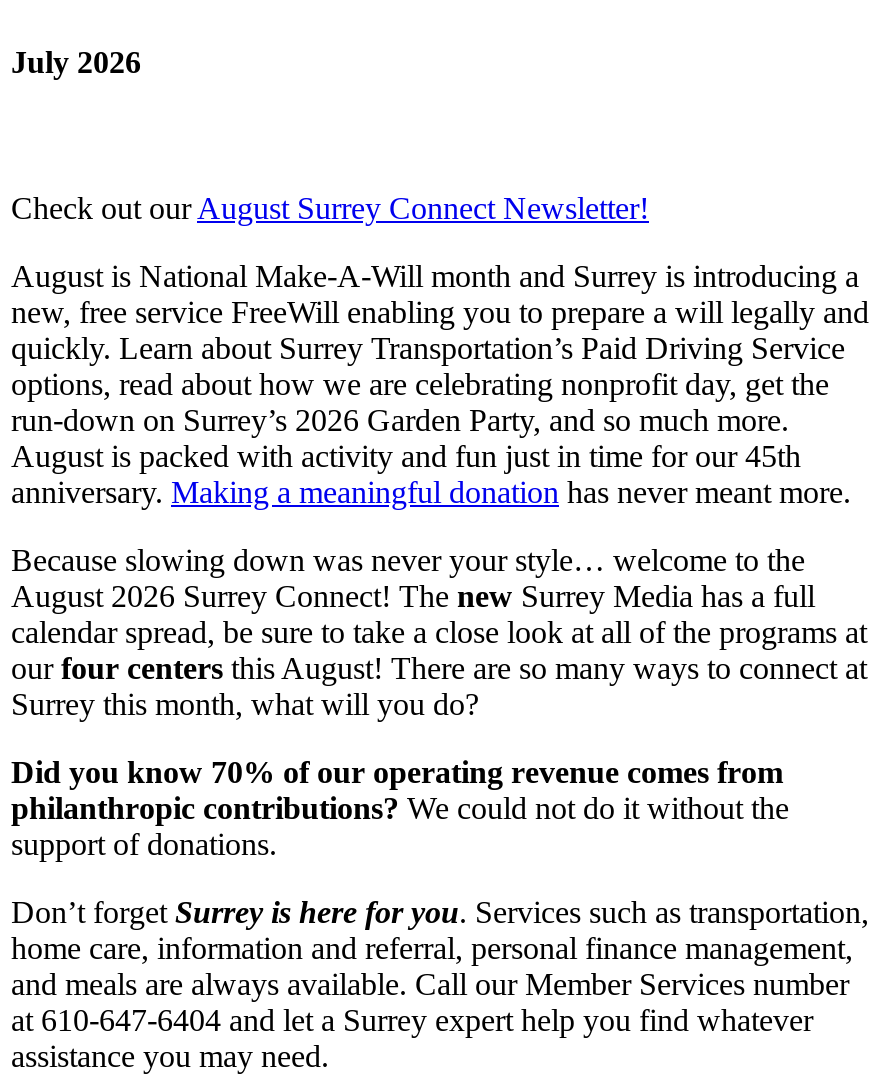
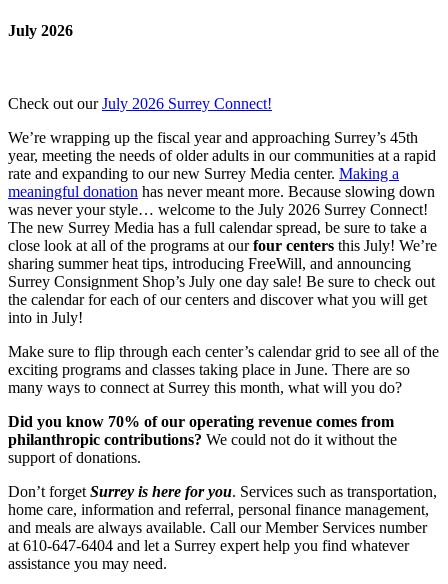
[11,191,649,225] Check out our August Surrey Connect Newsletter! -> [8,95,272,112] Check out our July 2026 Surrey Connect!
[11,259,869,509] August is National Make-A-Will month and Surrey is introducing a | new, free service FreeWill enabling you to prepare a will legally and | quickly. Learn about Surrey Transportation’s Paid Driving Service | options, read about how we are celebrating nonprofit day, get the | run-down on Surrey’s 2026 Garden Party, and so much more. | August is packed with activity and fun just in time for our 45th | anniversary. Making a meaningful donation has never meant more. -> [8,129,437,326] We’re wrapping up the fiscal year and approaching Surrey’s 45th | year, meeting the needs of older adults in our communities at a rapid | rate and expanding to our new Surrey Media center. Making a | meaningful donation has never meant more. Because slowing down | was never your style… welcome to the July 2026 Surrey Connect! | The new Surrey Media has a full calendar spread, be sure to take a | close look at all of the programs at our four centers this July! We’re | sharing summer heat tips, introducing FreeWill, and announcing | Surrey Consignment Shop’s July one day sale! Be sure to check out | the calendar for each of our centers and discover what you will get | into in July!
[11,543,867,721] Because slowing down was never your style… welcome to the | August 2026 Surrey Connect! Thenew Surrey Media has a full | calendar spread, be sure to take a close look at all of the programs at | our four centers this August! There are so many ways to connect at | Surrey this month, what will you do? -> [8,343,439,396] Make sure to flip through each center’s calendar grid to see all of the | exciting programs and classes taking place in June. There are so | many ways to connect at Surrey this month, what will you do?

